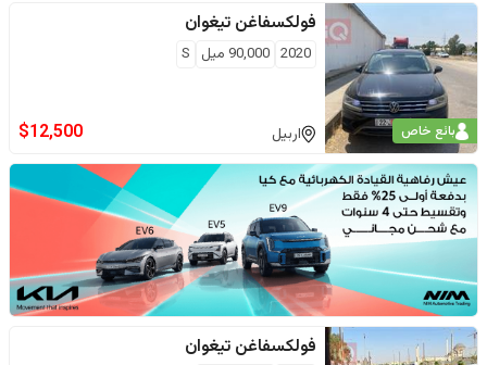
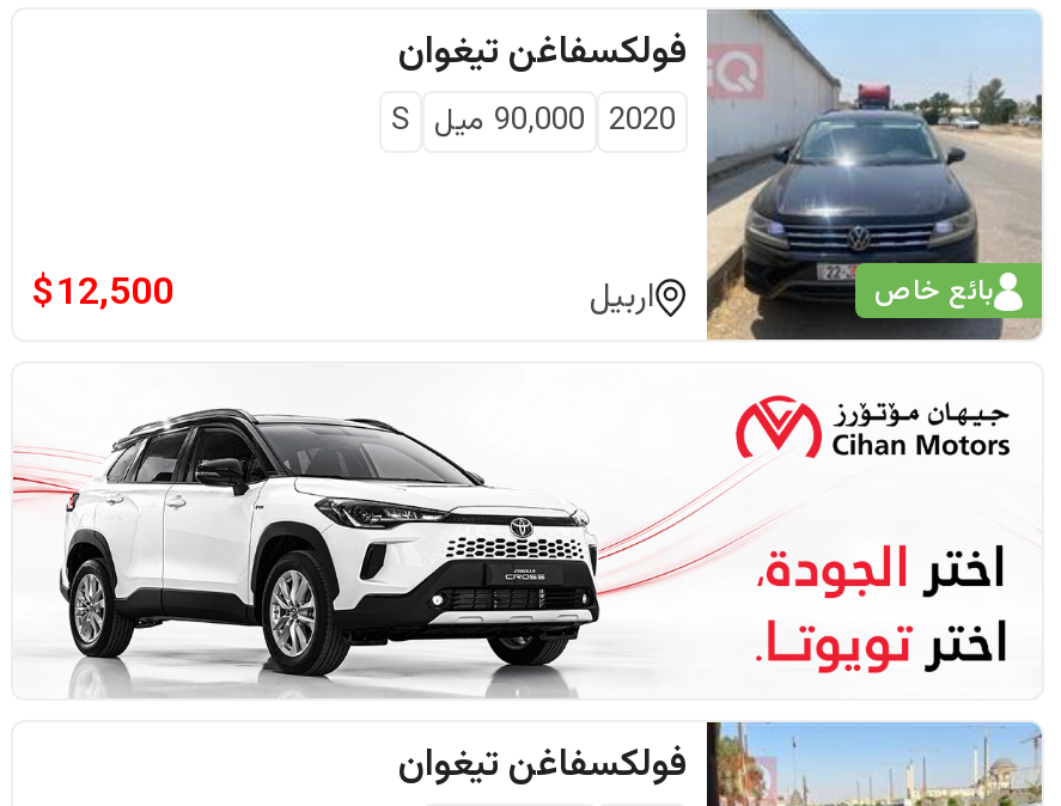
[9,163,478,317] [image] -> [13,364,1042,698] [image]

